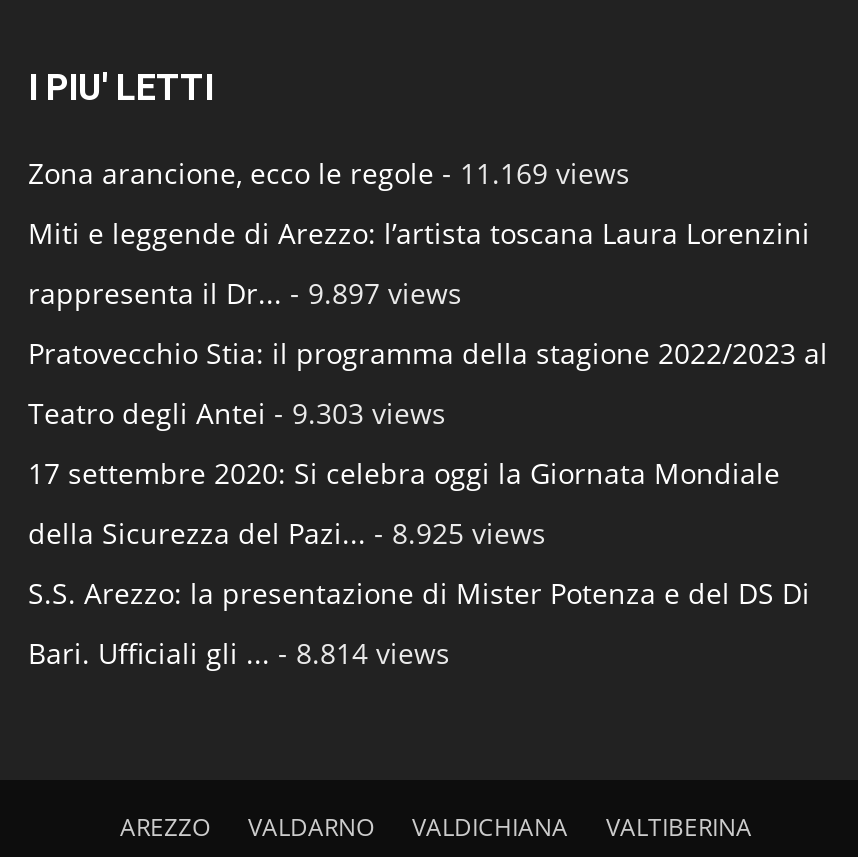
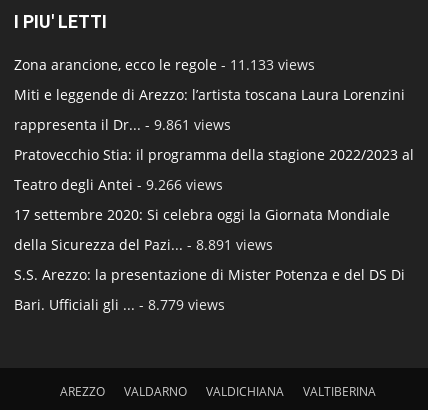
[28,154,630,192] Zona arancione, ecco le regole - 11.169 views -> [14,55,315,74] Zona arancione, ecco le regole - 11.133 views
[28,274,462,312] rappresenta il Dr... - 9.897 views -> [14,115,231,134] rappresenta il Dr... - 9.861 views
[28,394,446,432] Teatro degli Antei - 9.303 views -> [14,175,223,194] Teatro degli Antei - 9.266 views
[28,514,546,552] della Sicurezza del Pazi... - 8.925 views -> [14,235,273,254] della Sicurezza del Pazi... - 8.891 views
[28,634,450,672] Bari. Ufficiali gli ... - 8.814 views -> [14,295,225,314] Bari. Ufficiali gli ... - 8.779 views

